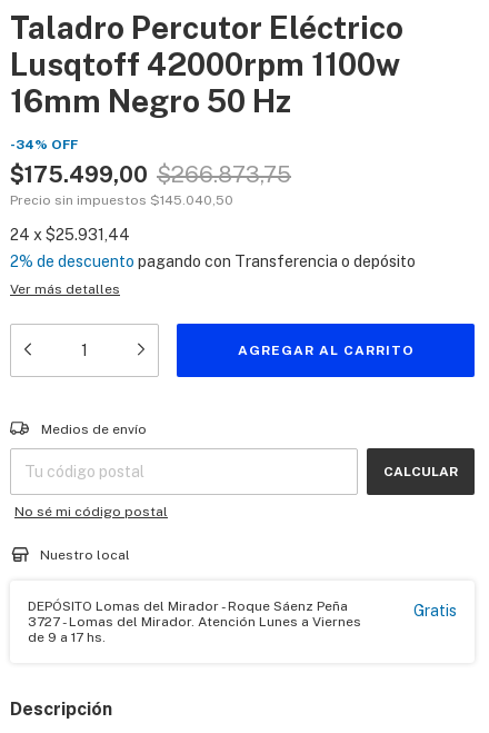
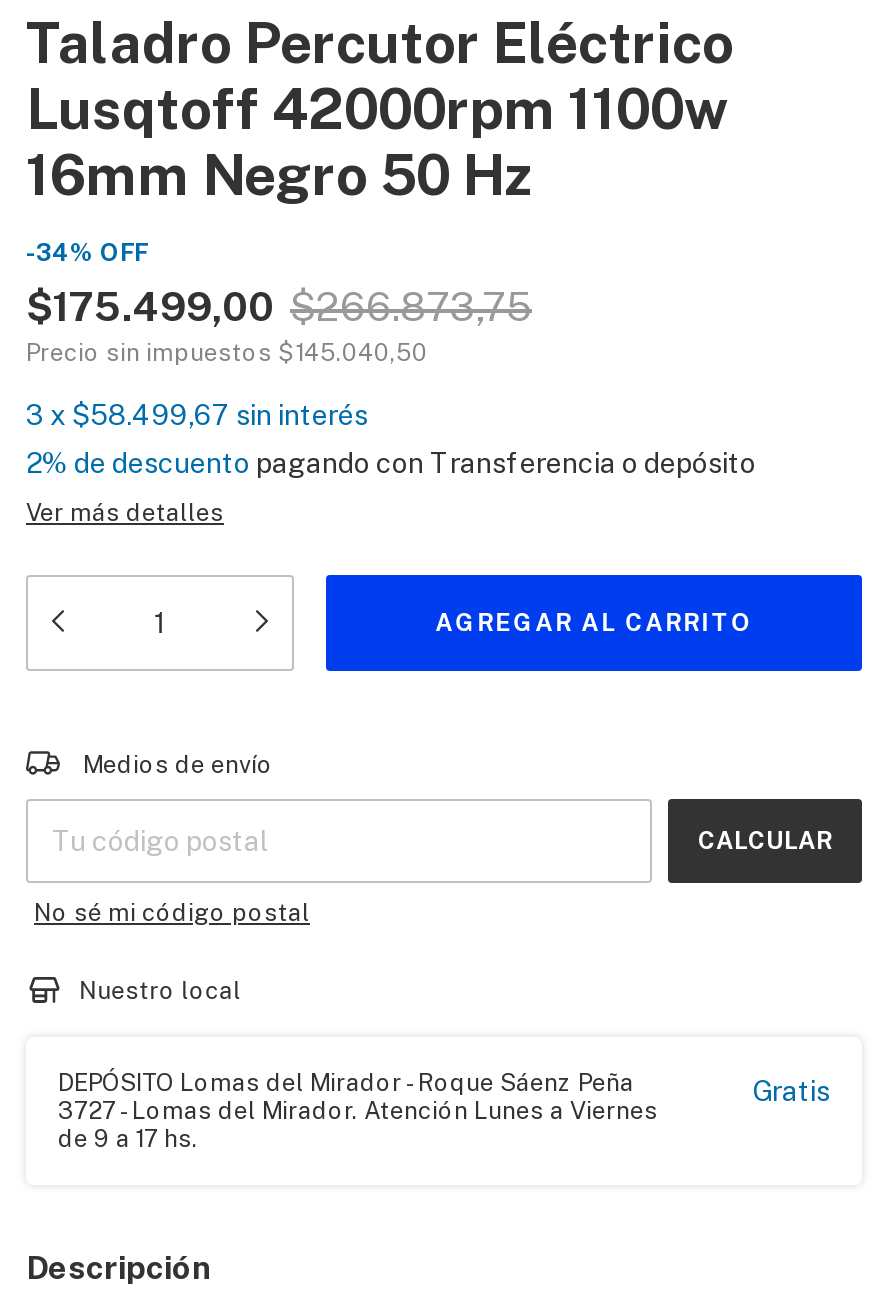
[10,225,130,243] 24 x $25.931,44 -> [26,398,368,430] 3 x $58.499,67 sin interés

